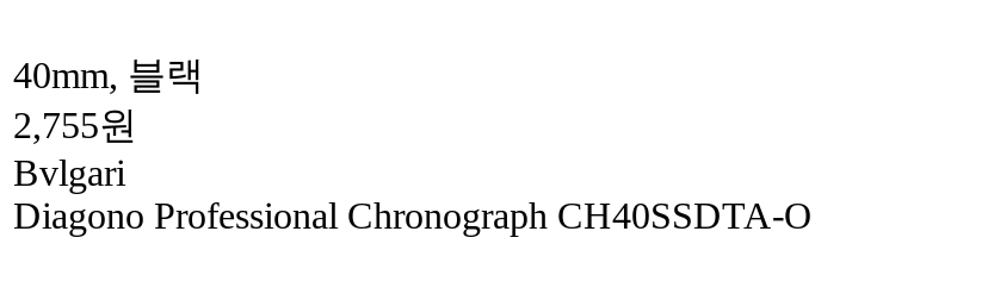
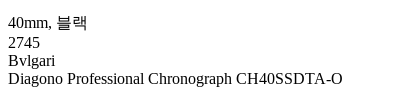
[13,105,137,146] 2,755원 -> [8,34,40,51] 2745

